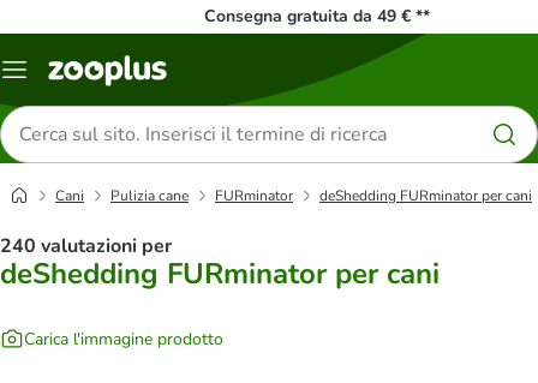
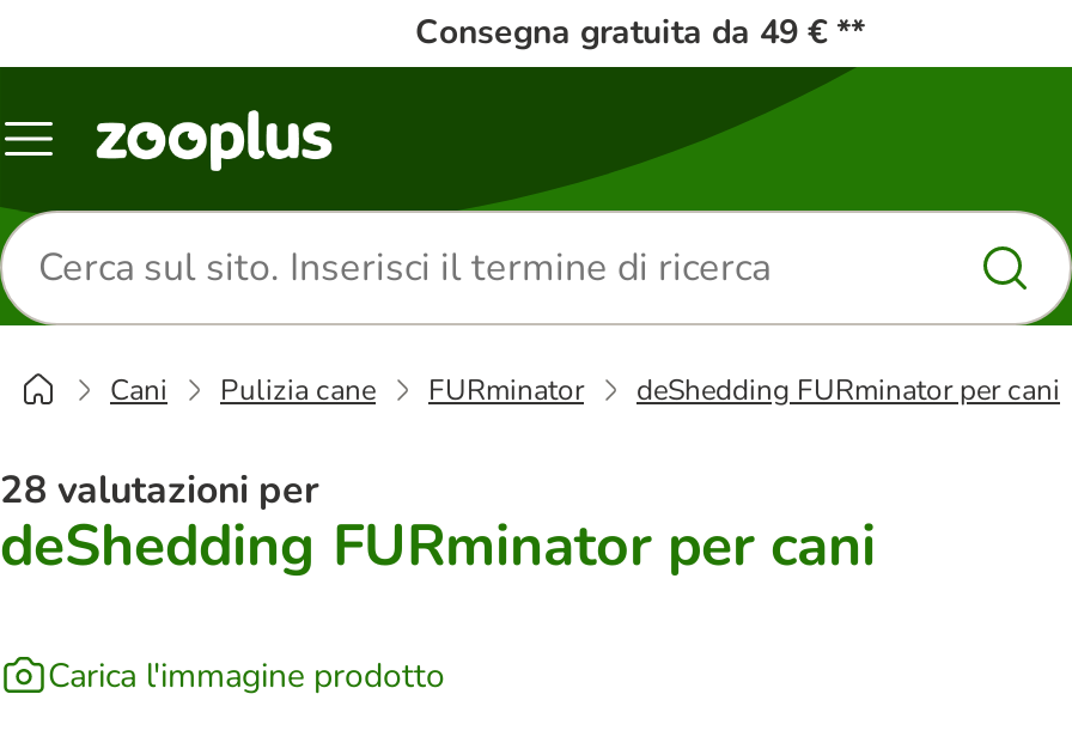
[0,233,172,259] 240 valutazioni per -> [0,464,318,517] 28 valutazioni per

